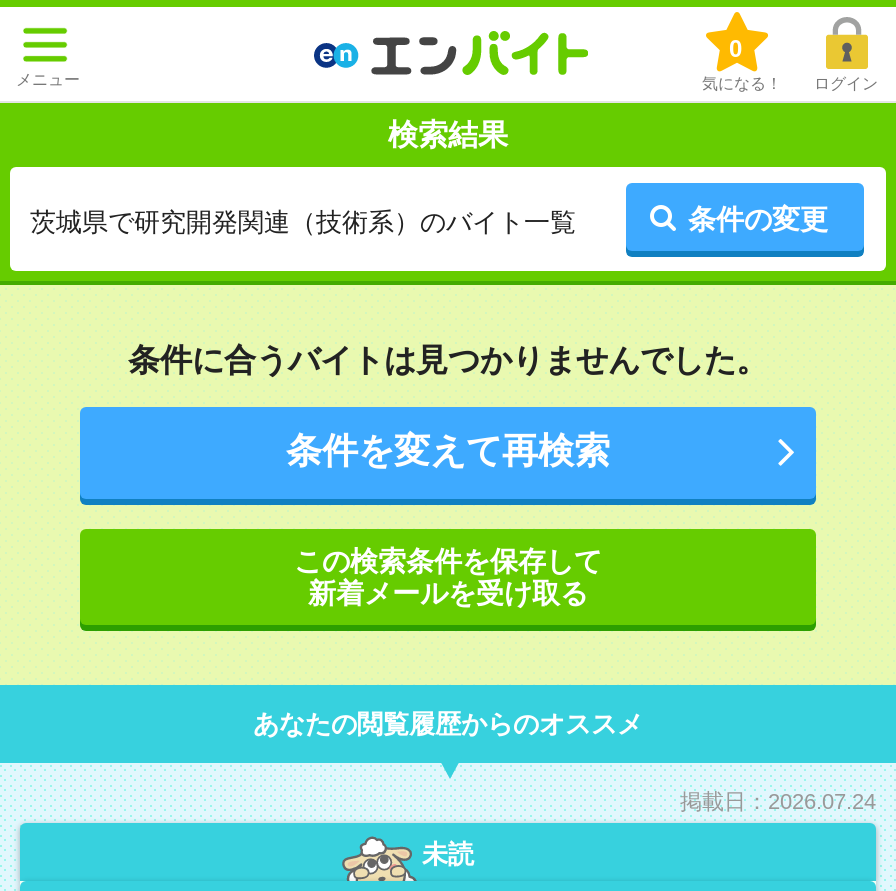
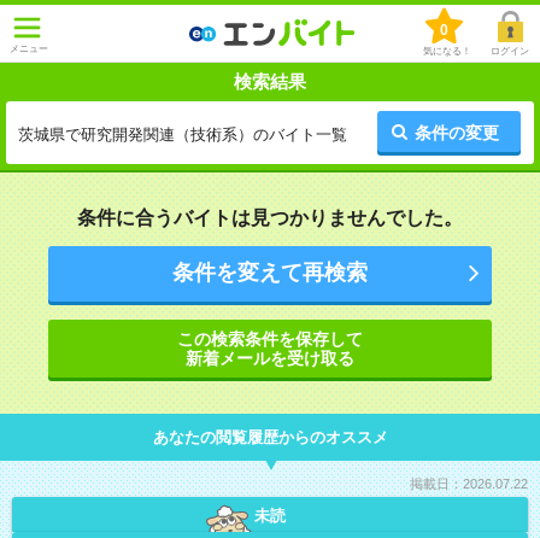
[680,789,876,813] 掲載日：2026.07.24 -> [410,476,528,491] 掲載日：2026.07.22

